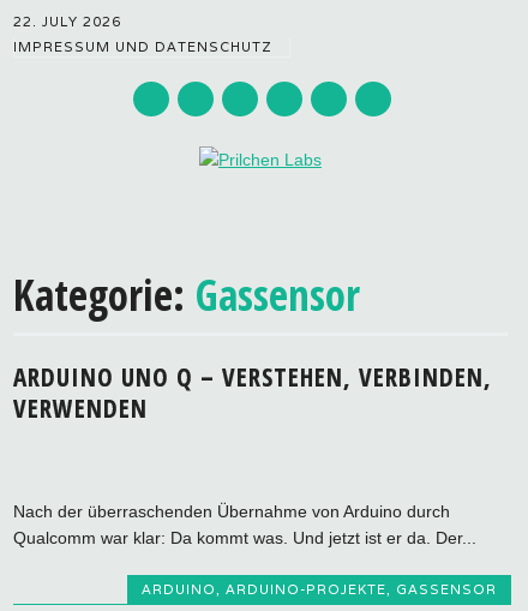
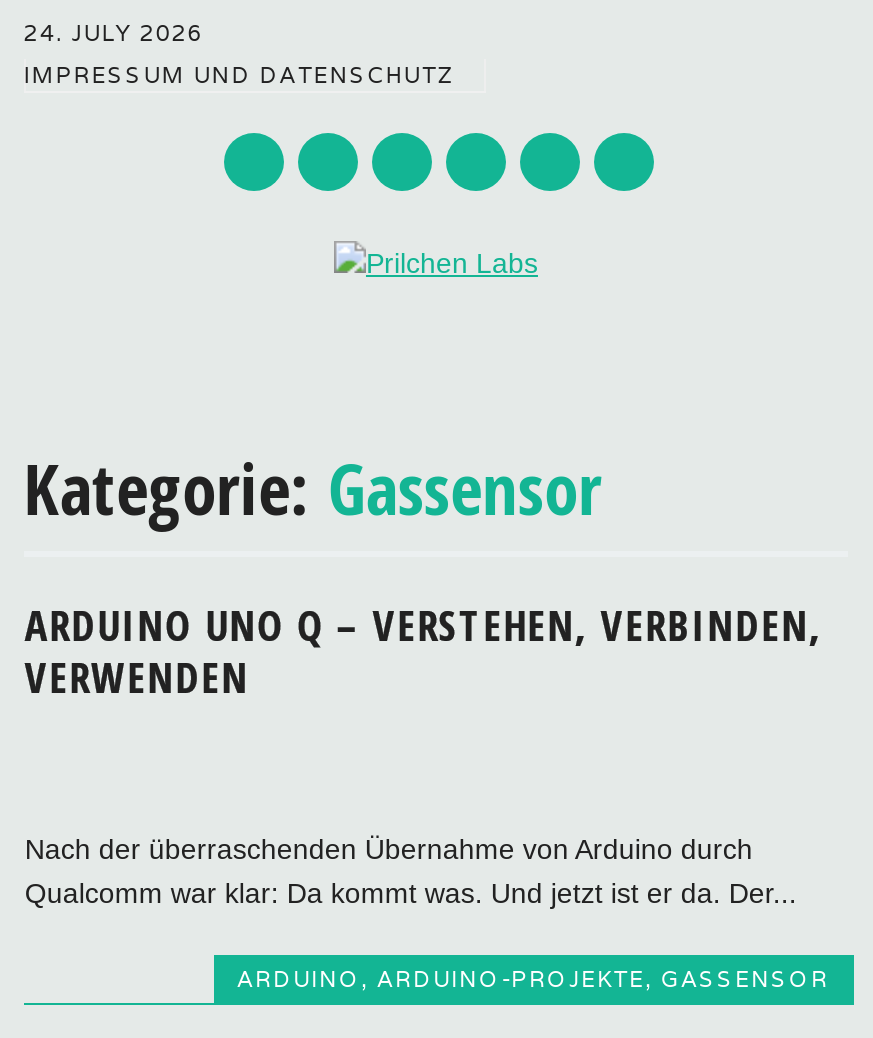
[13,13,121,30] 22. JULY 2026 -> [24,19,204,47] 24. JULY 2026

